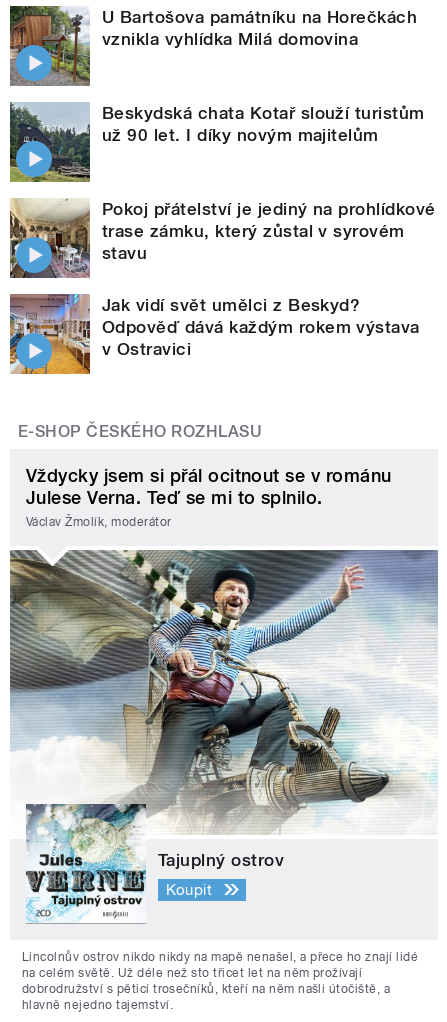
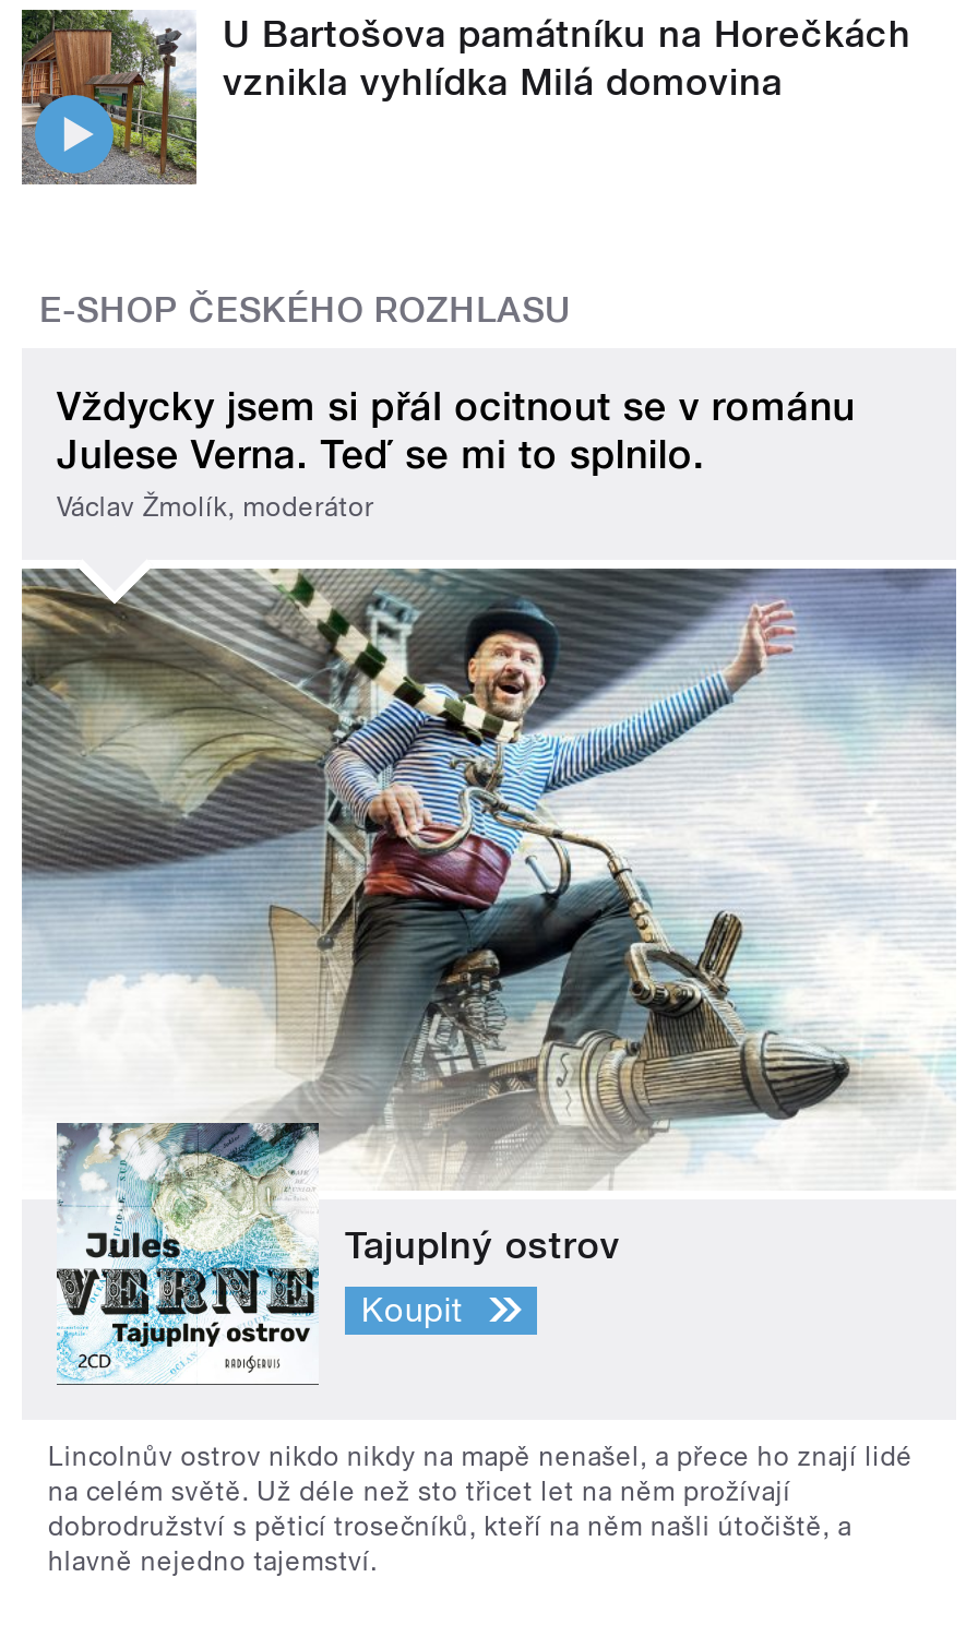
[9,101,425,183] [image] | Beskydská chata Kotař slouží turistům | už 90 let. I díky novým majitelům -> none
[9,198,436,359] [image] | Pokoj přátelství je jediný na prohlídkové | trase zámku, který zůstal v syrovém | stavu | Jak vidí svět umělci z Beskyd? | Odpověď dává každým rokem výstava | v Ostravici -> none
[10,293,90,375] [image] -> none

